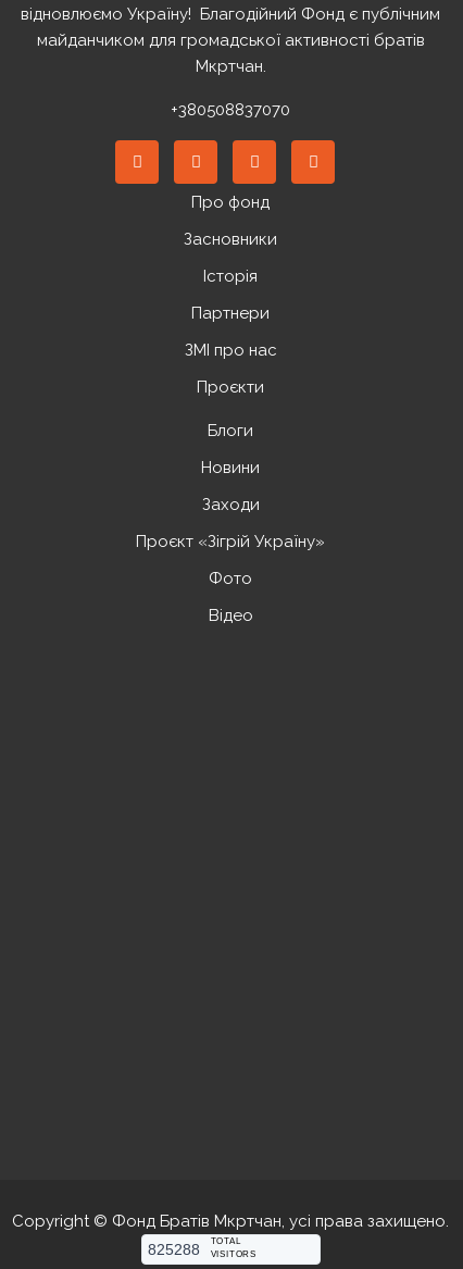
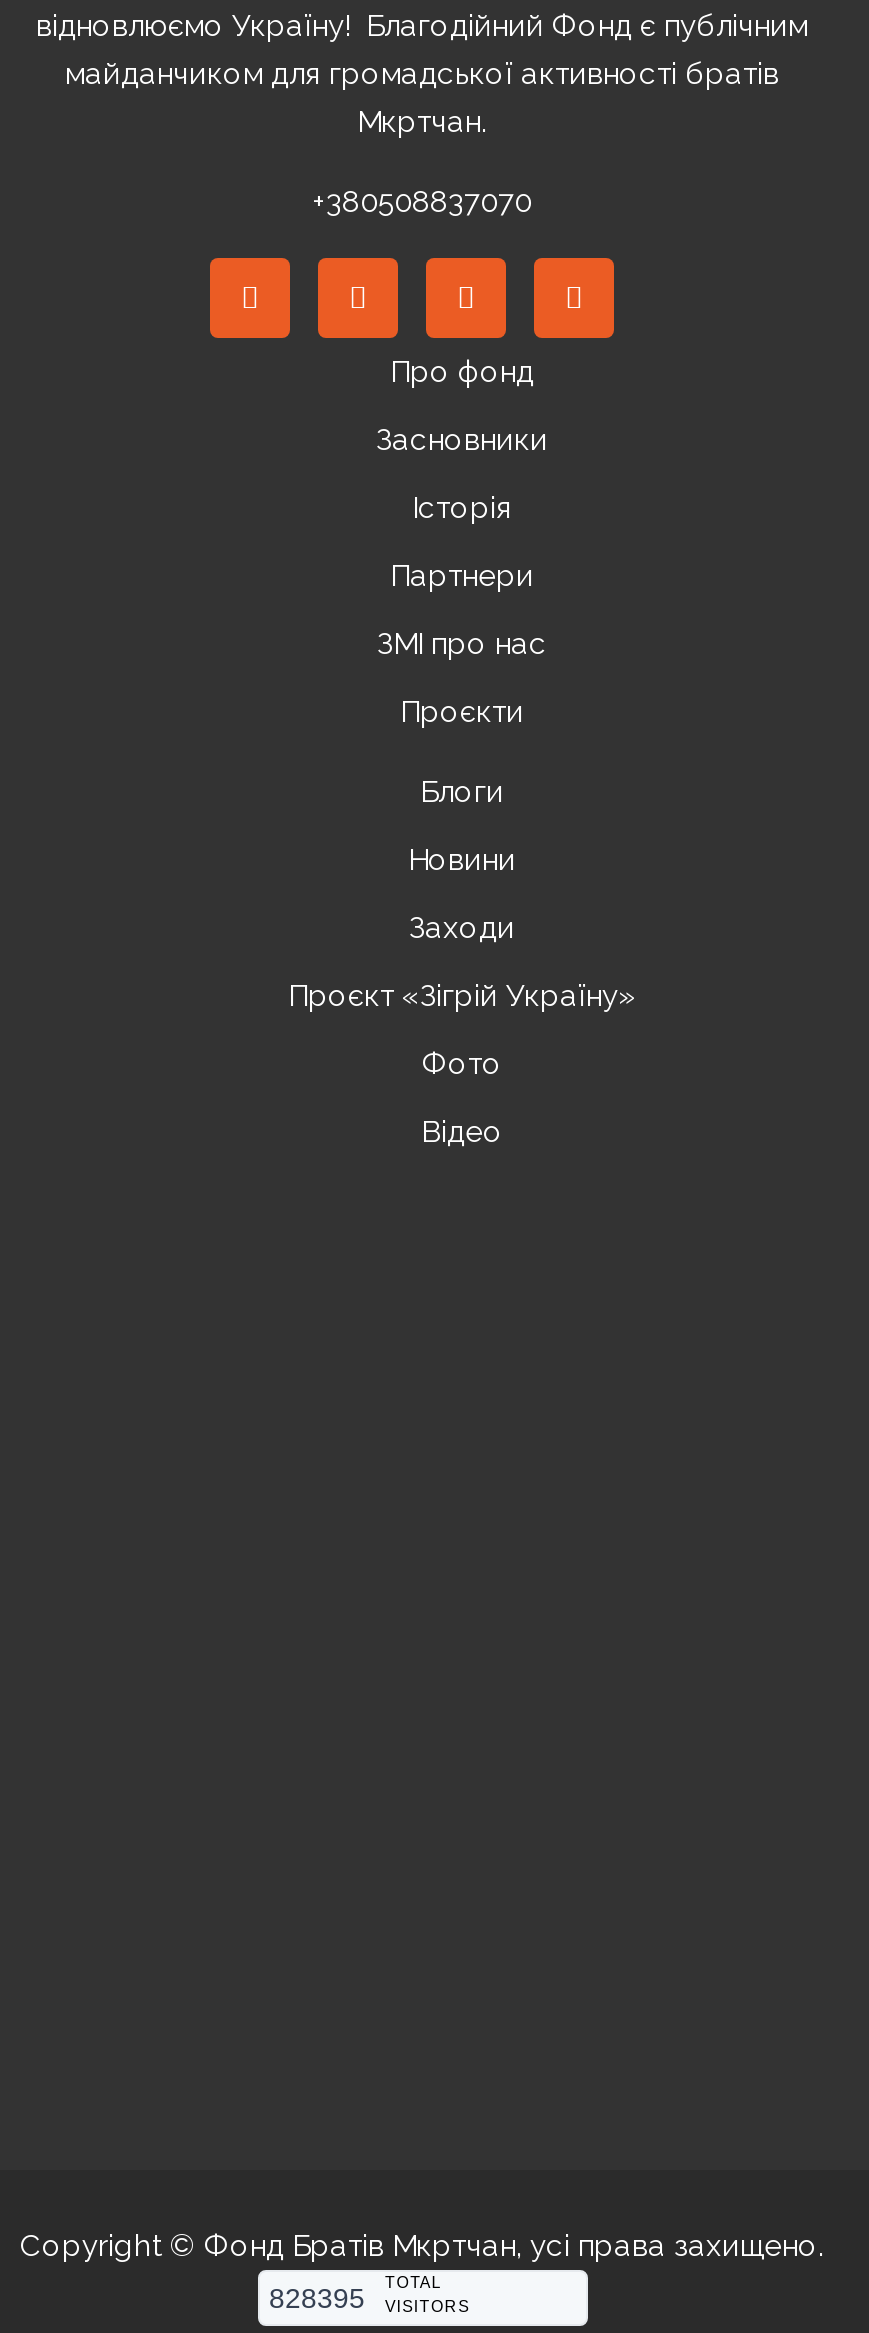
[147,1241,199,1258] 825288 -> [269,2282,365,2314] 828395

